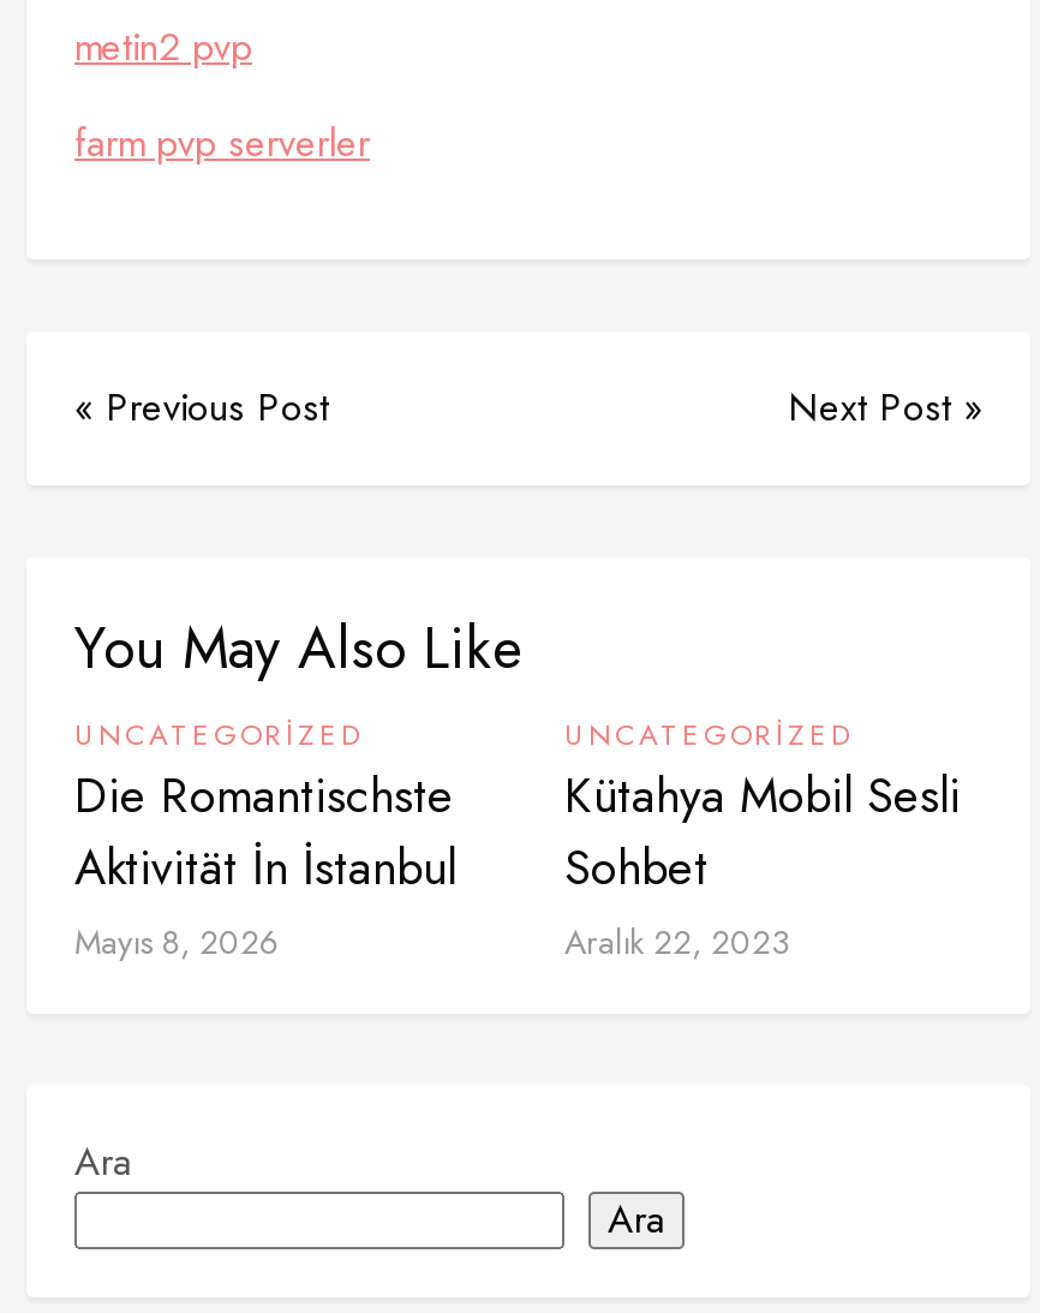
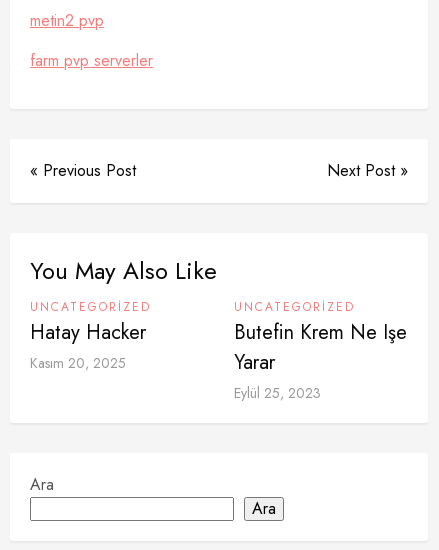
[74,762,456,966] Die Romantischste | Aktivität İn İstanbul | Mayıs 8, 2026 -> [30,318,146,373] Hatay Hacker | Kasım 20, 2025
[564,762,961,966] Kütahya Mobil Sesli | Sohbet | Aralık 22, 2023 -> [234,318,407,403] Butefin Krem Ne Işe | Yarar | Eylül 25, 2023

